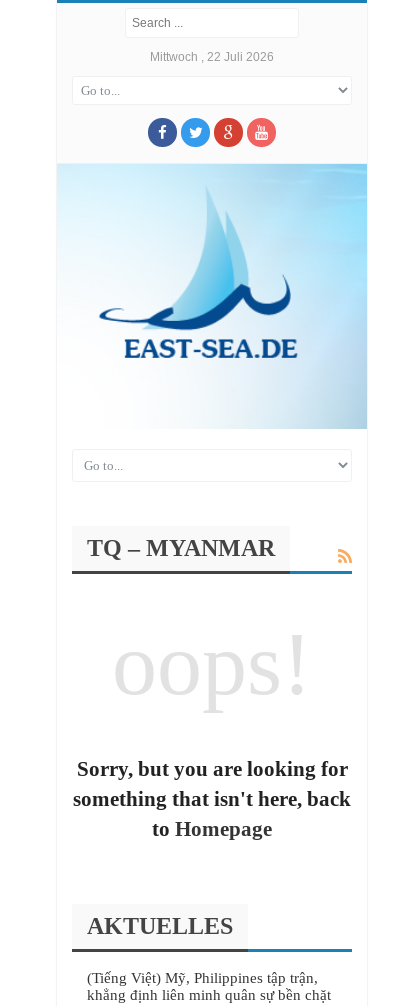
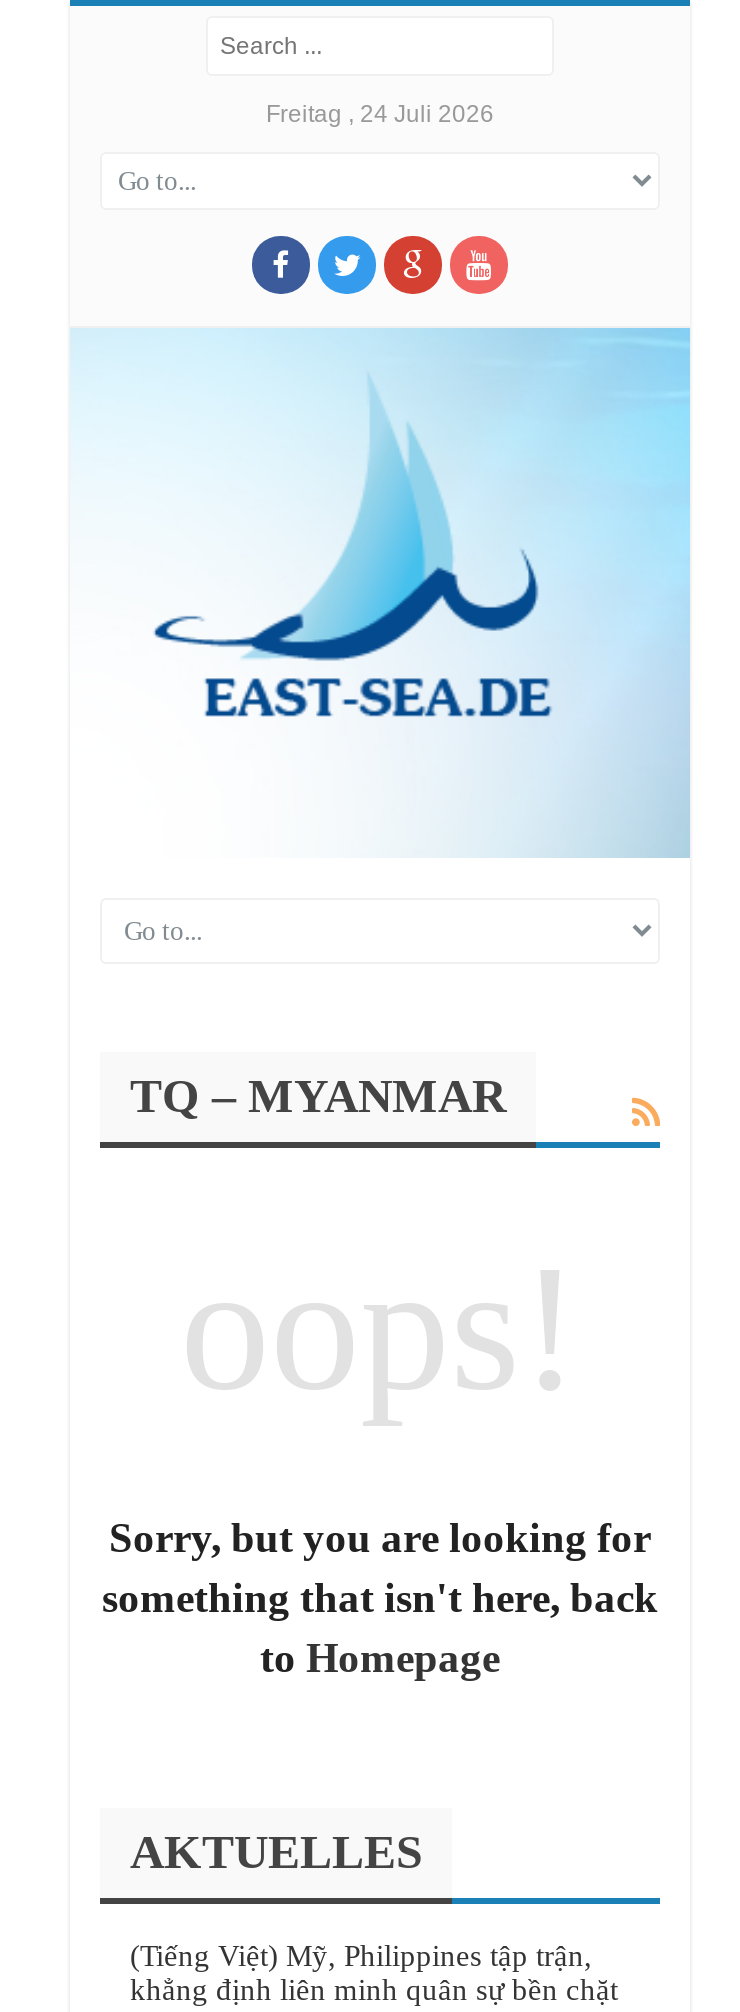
[150,50,274,64] Mittwoch , 22 Juli 2026 -> [266,100,494,128] Freitag , 24 Juli 2026

